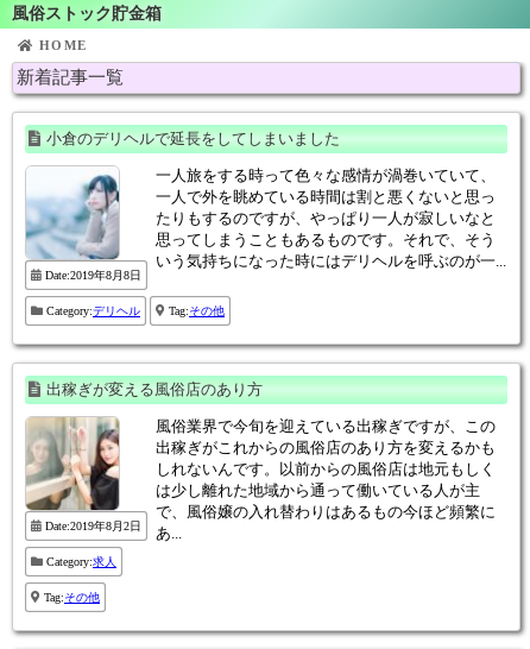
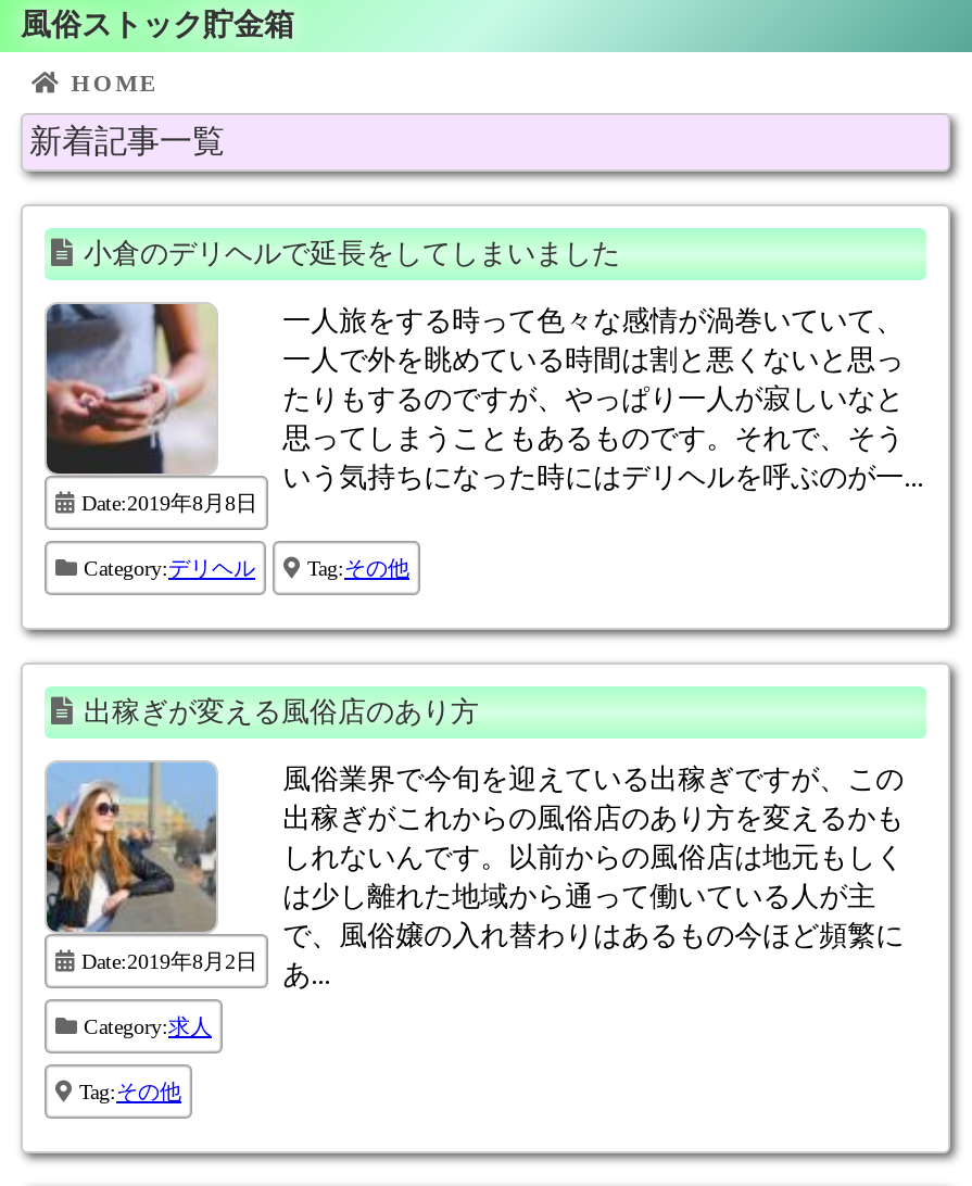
[25,166,120,260] [image] -> [45,302,216,476] [image]
[25,416,120,511] [image] -> [45,760,218,934] [image]

